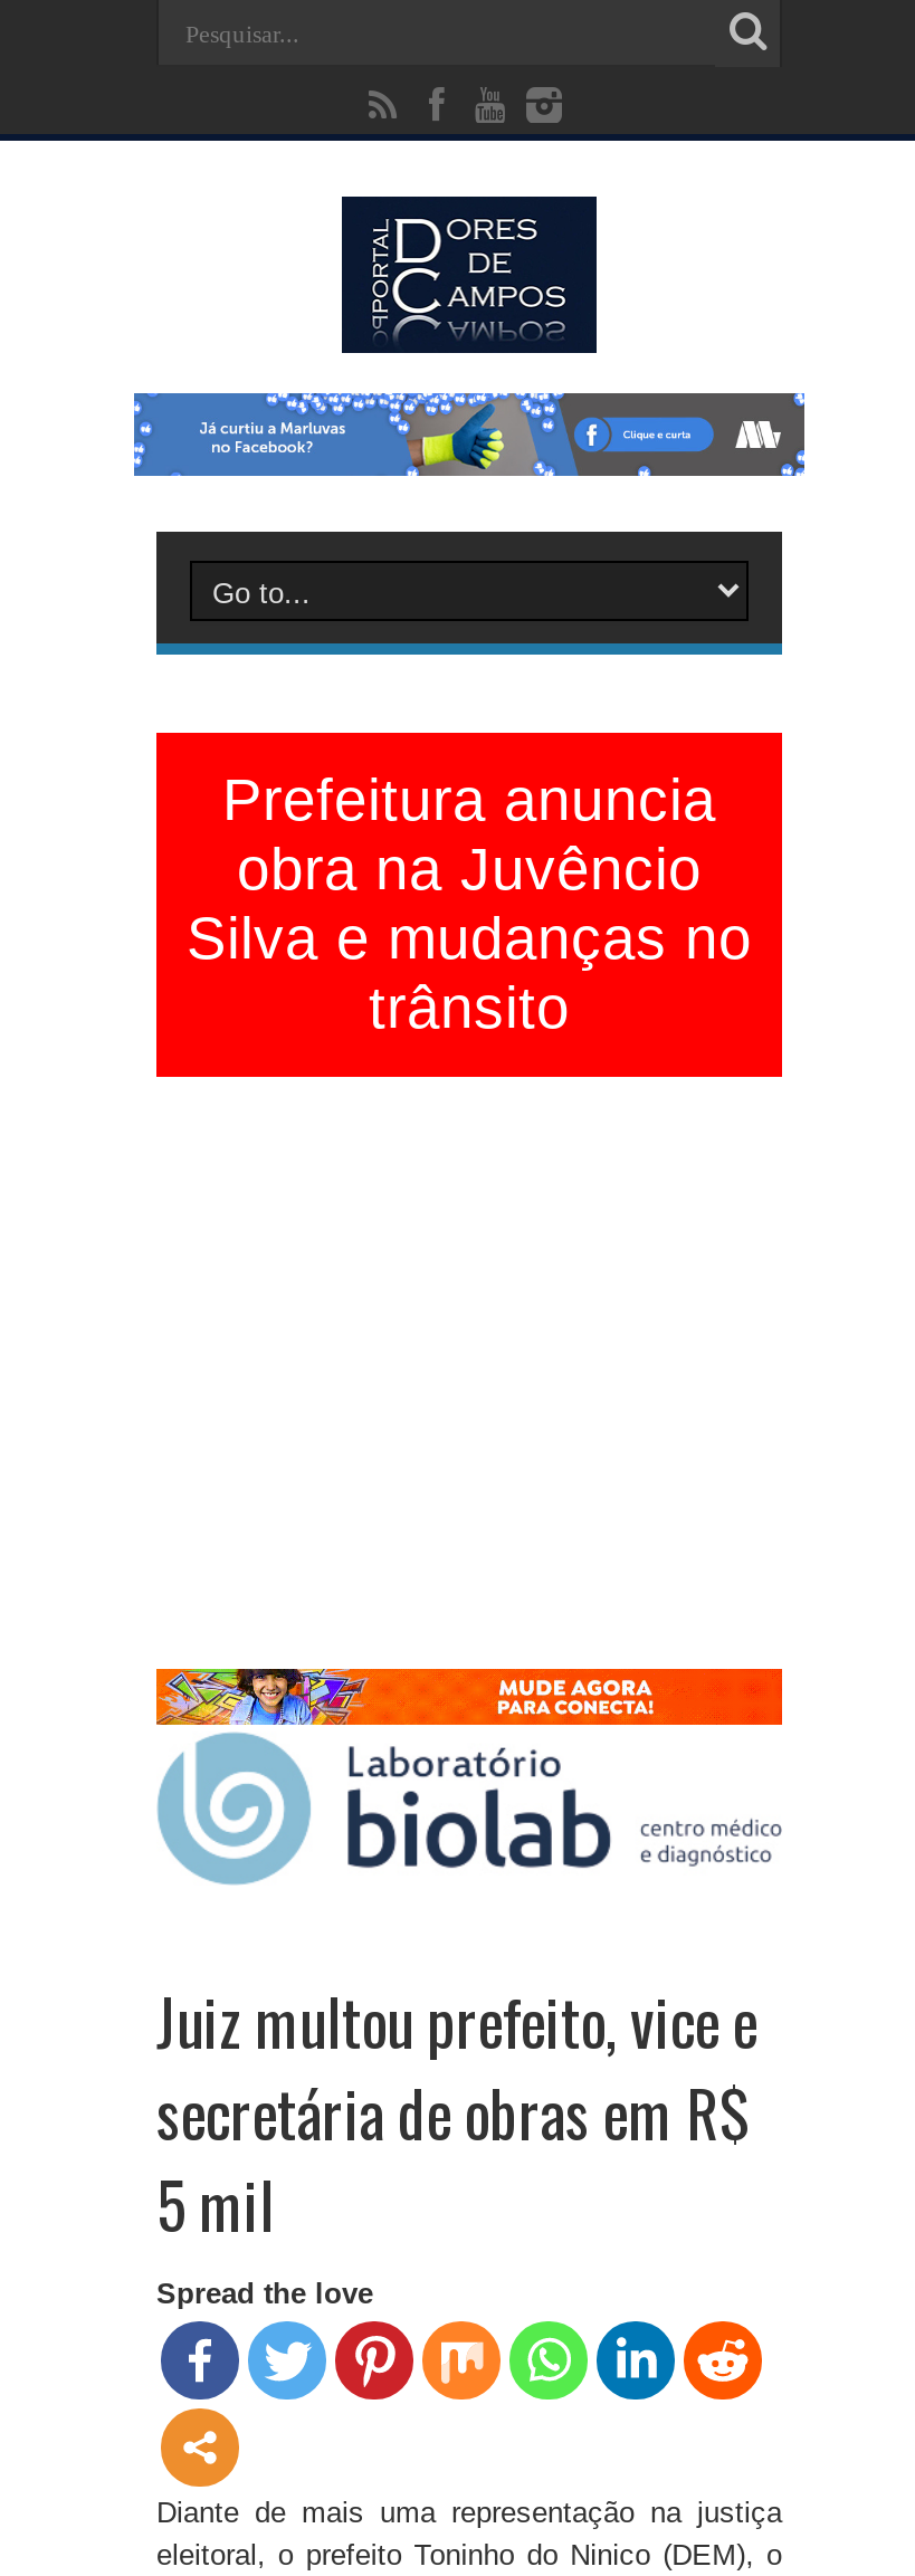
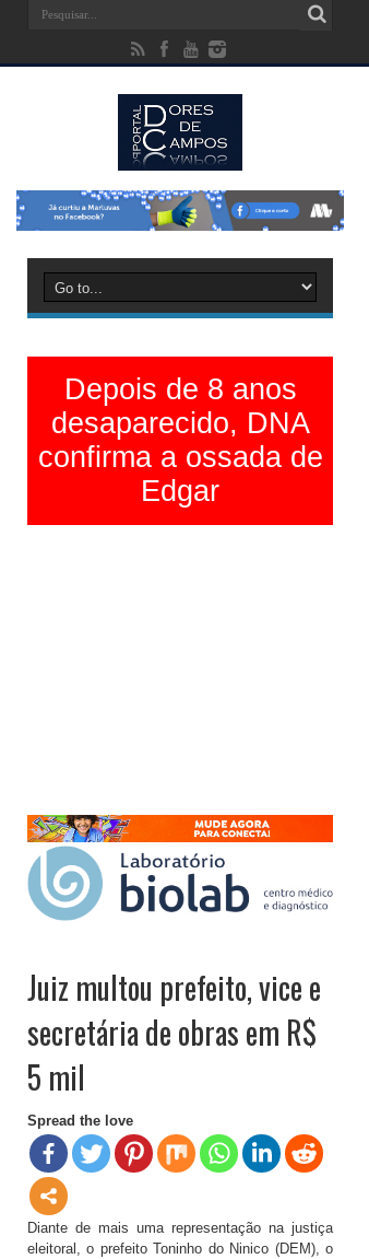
[187,767,752,1042] Prefeitura anuncia | obra na Juvêncio | Silva e mudanças no | trânsito -> [38,373,323,508] Depois de 8 anos | desaparecido, DNA | confirma a ossada de | Edgar

